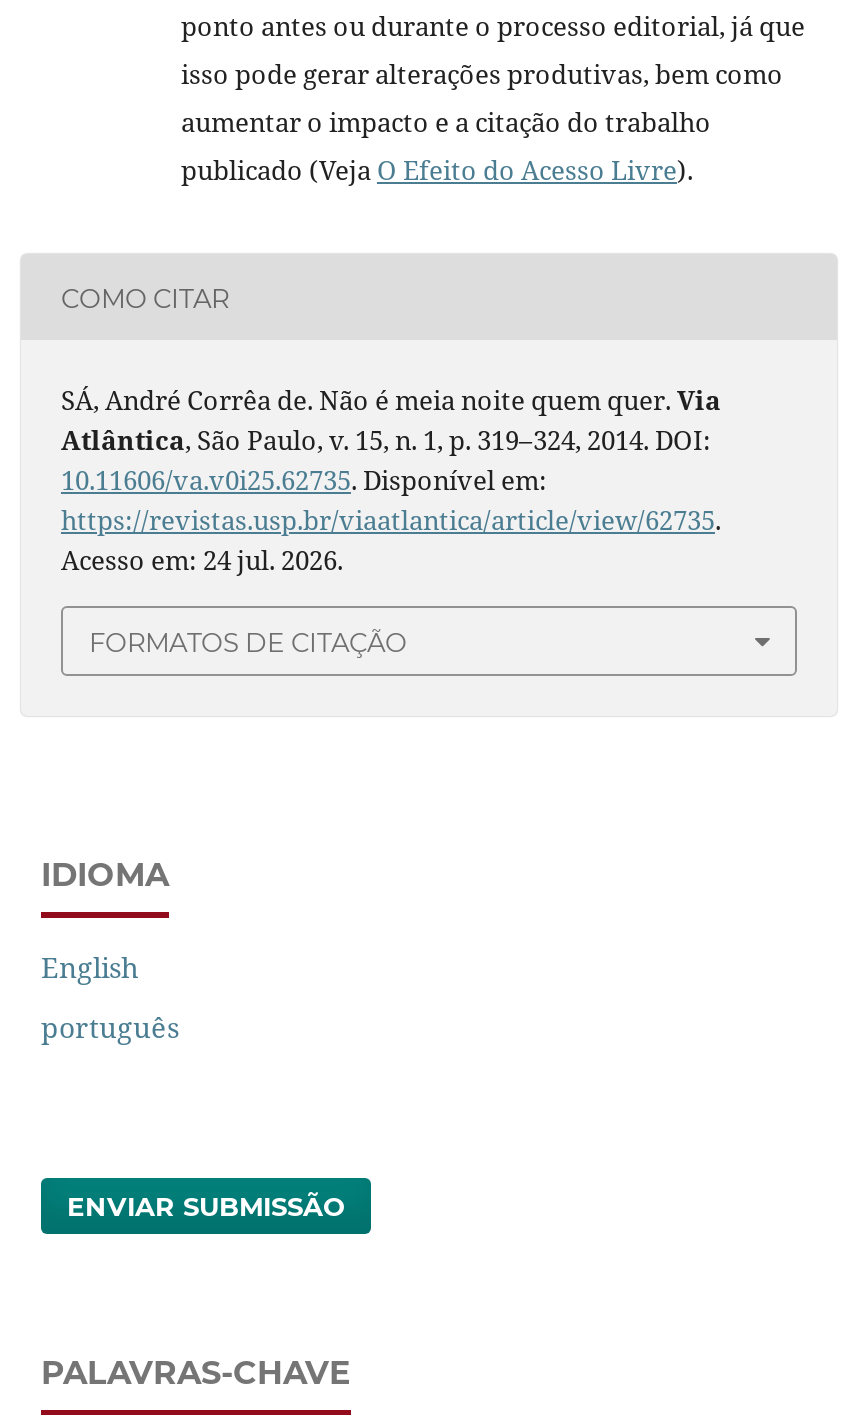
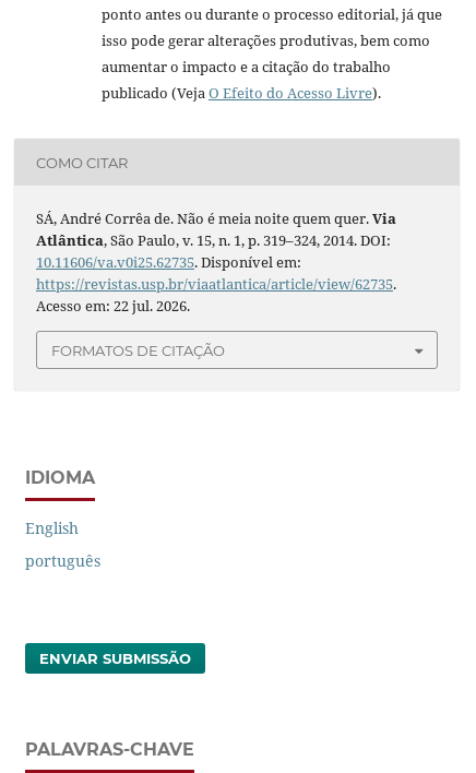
[61,543,343,579] Acesso em: 24 jul. 2026. -> [36,296,190,316] Acesso em: 22 jul. 2026.

